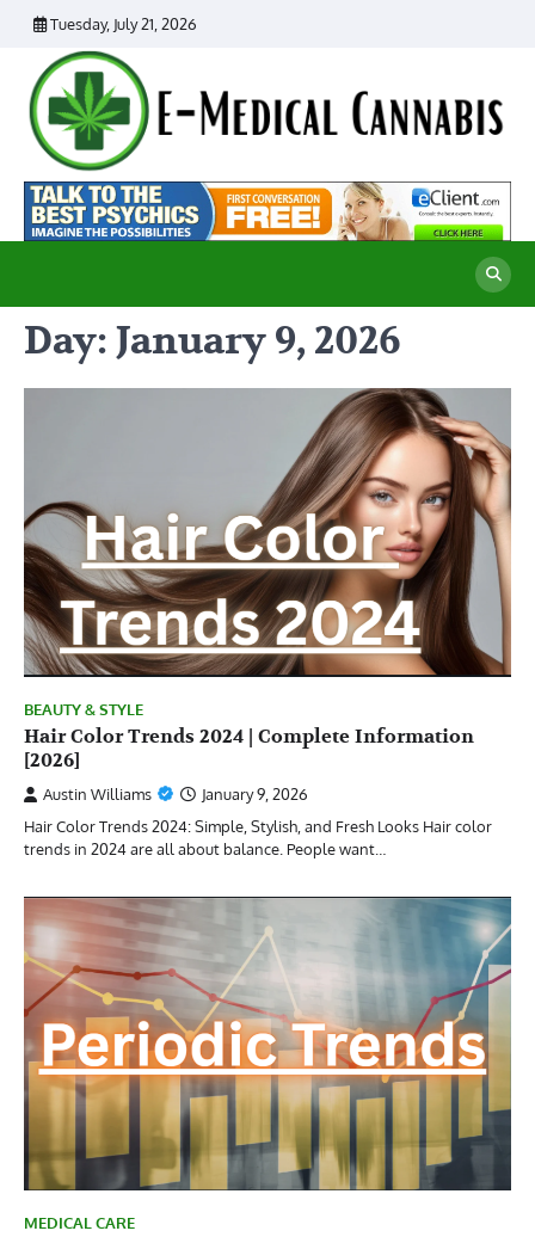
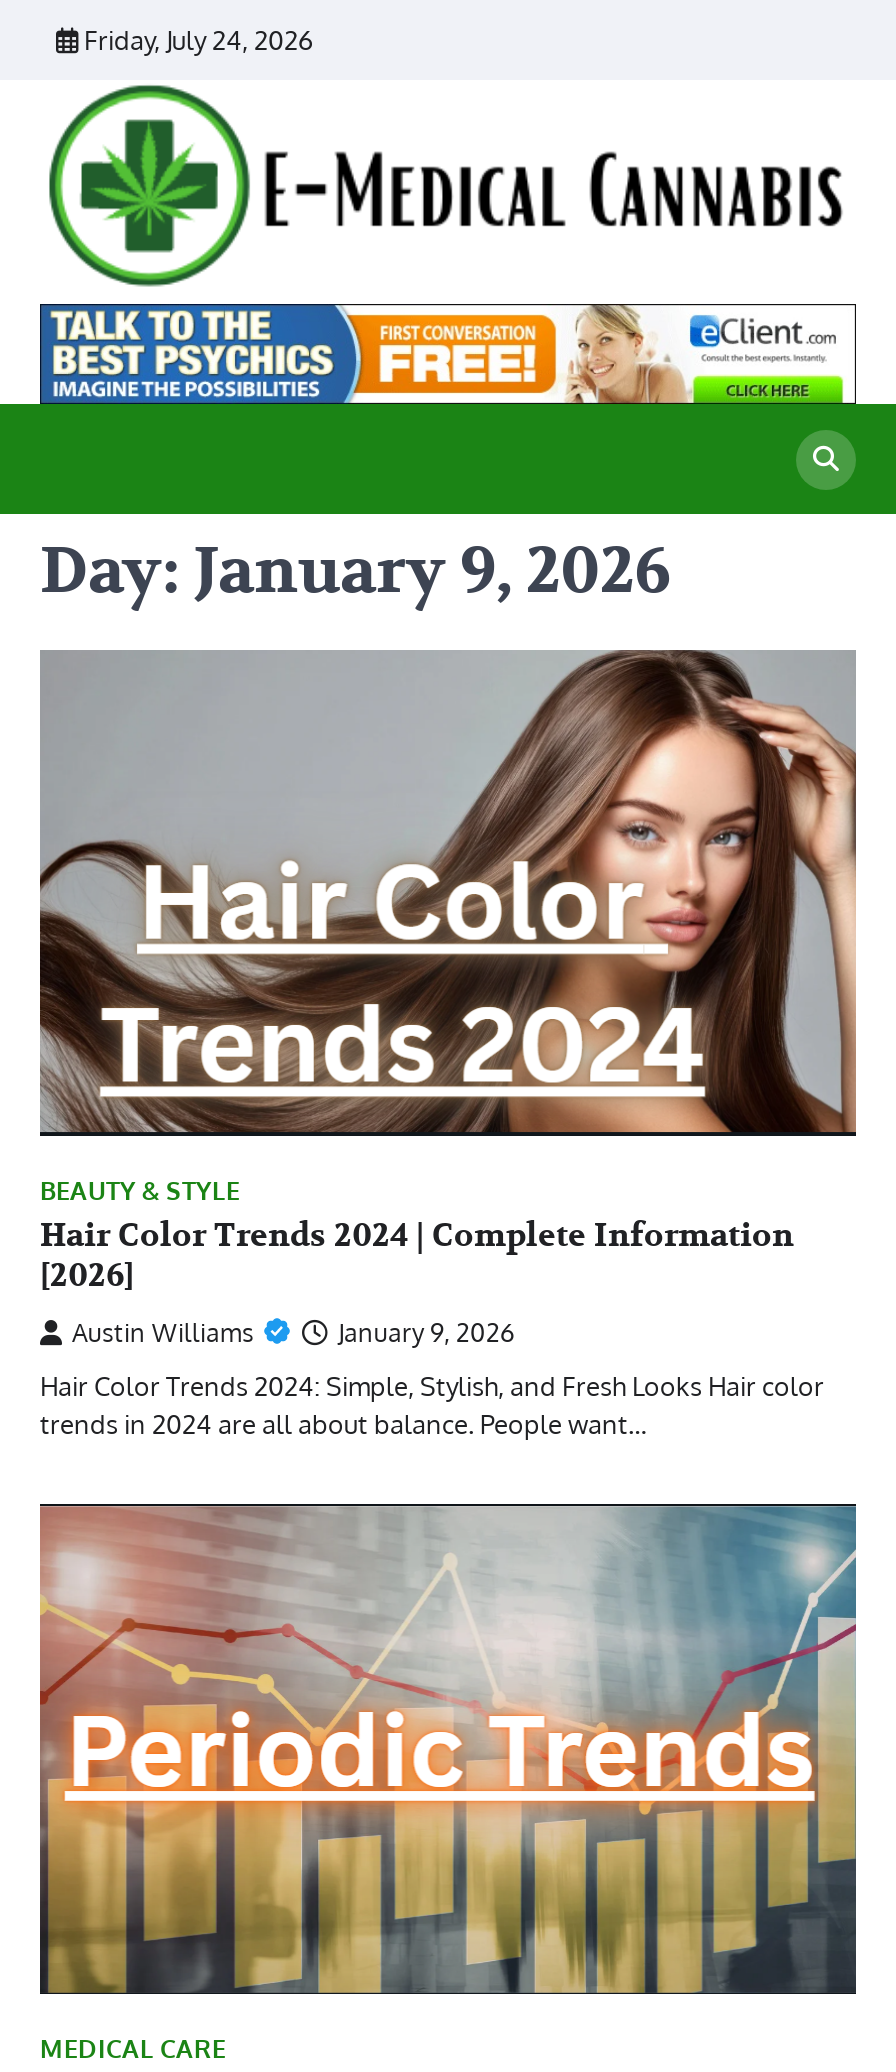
[50,14,197,33] Tuesday, July 21, 2026 -> [84,24,314,56] Friday, July 24, 2026

